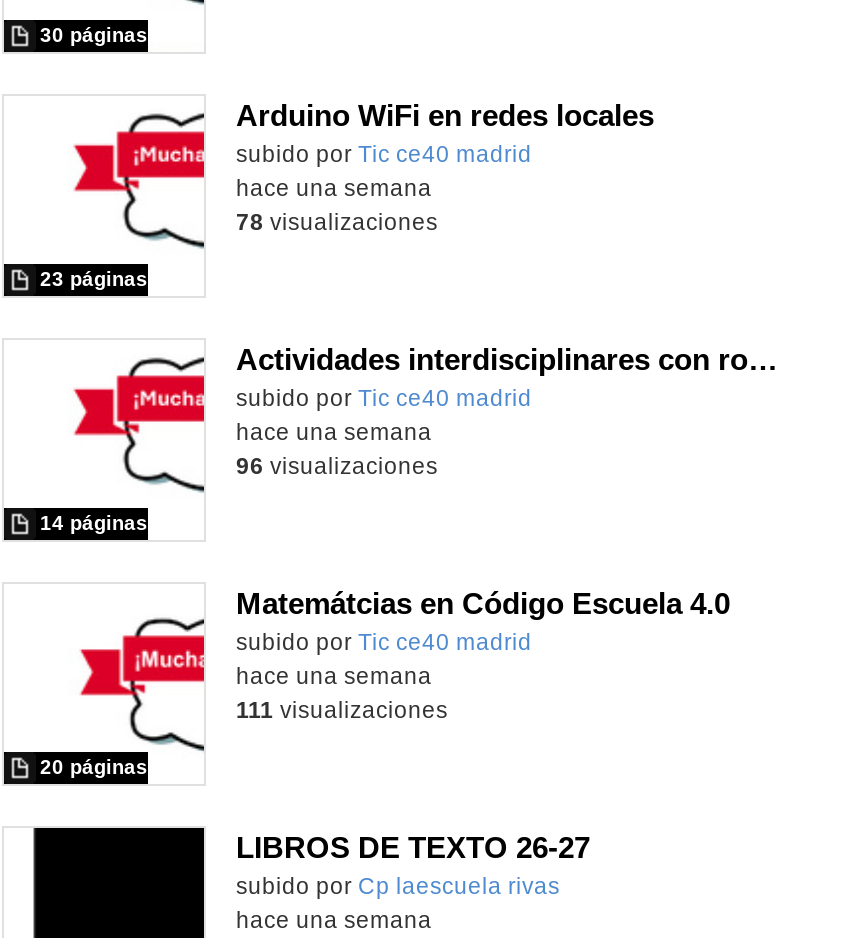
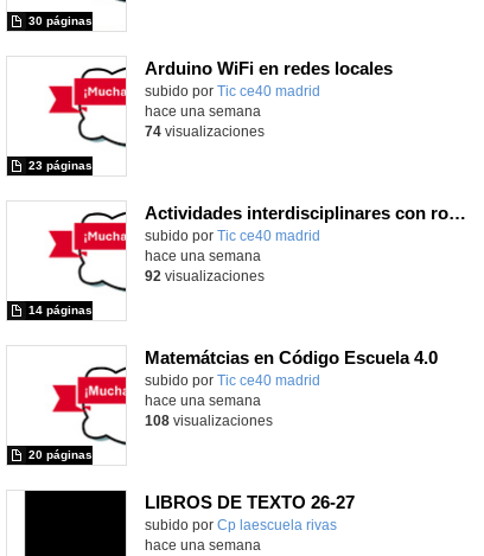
[236,210,438,234] 78 visualizaciones -> [145,124,265,138] 74 visualizaciones
[236,454,438,478] 96 visualizaciones -> [145,269,265,283] 92 visualizaciones
[236,698,448,722] 111 visualizaciones -> [145,414,273,428] 108 visualizaciones

